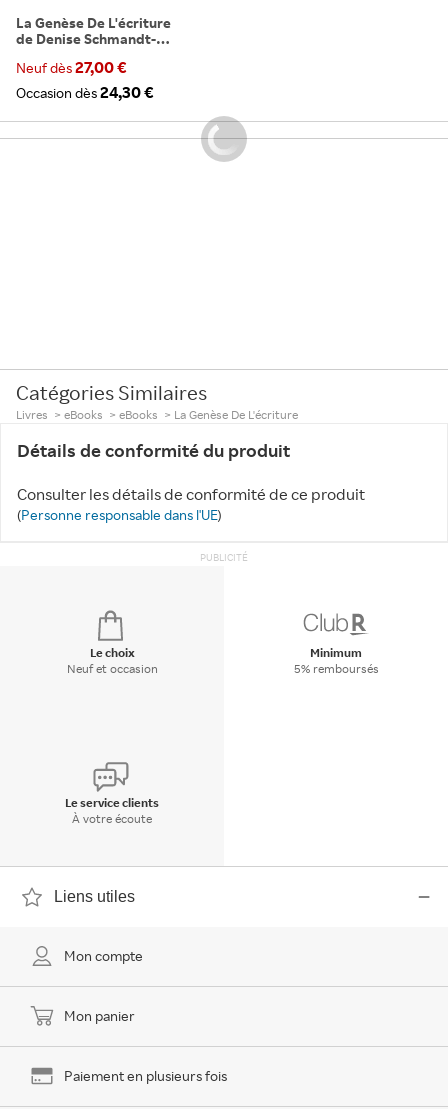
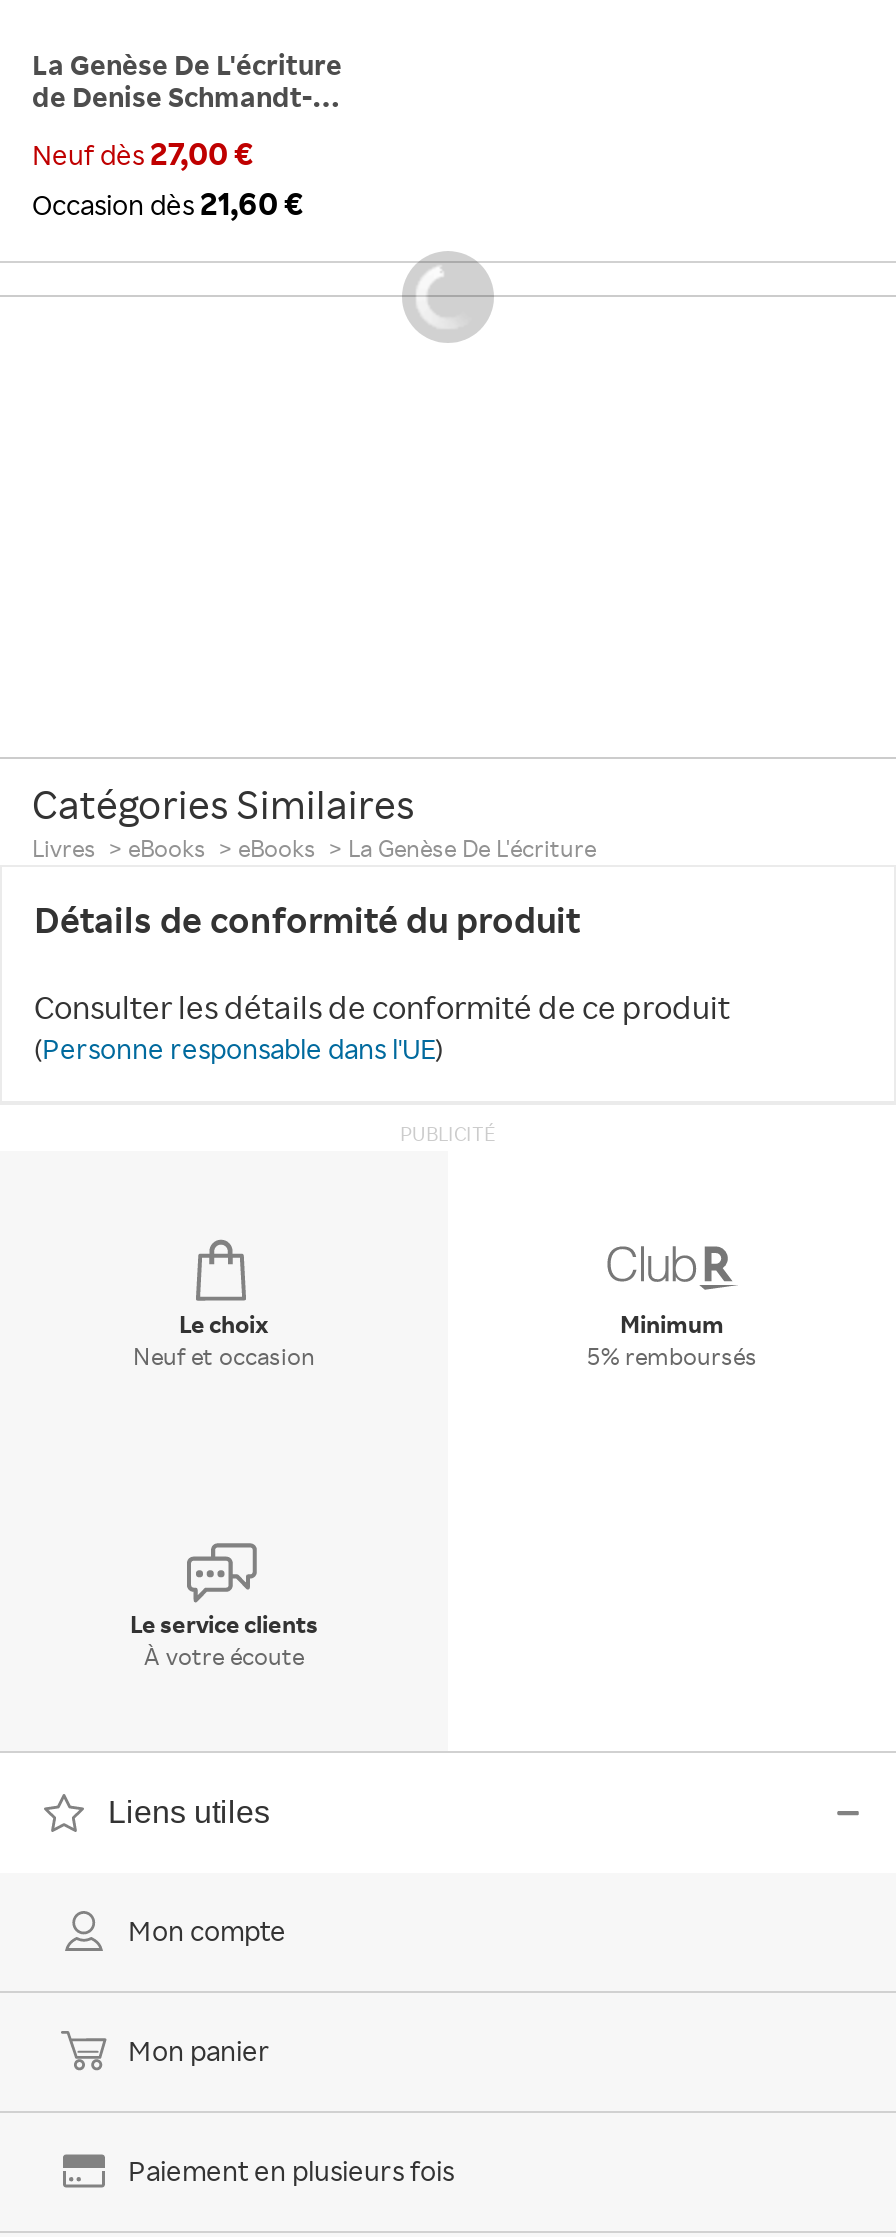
[16,82,154,102] Occasion dès 24,30 € -> [32,183,304,223] Occasion dès 21,60 €

